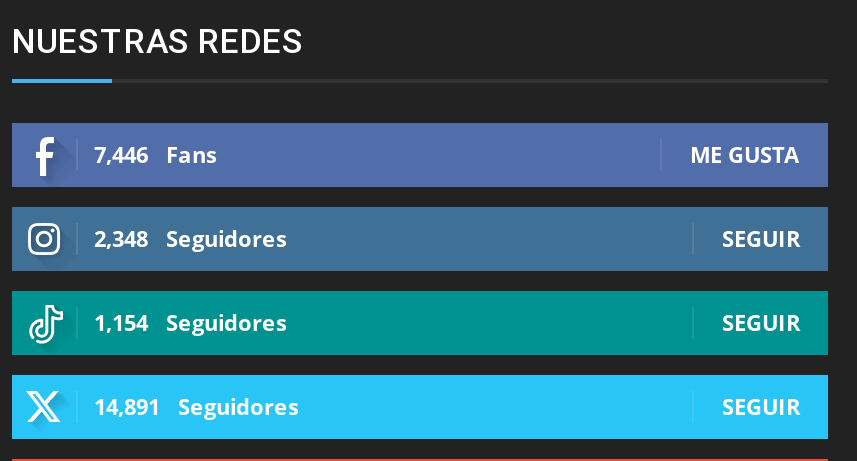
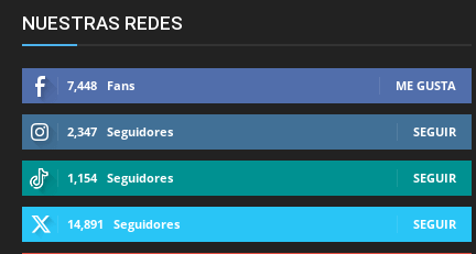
[94,139,216,169] 7,446 Fans -> [67,77,134,93] 7,448 Fans
[94,223,286,253] 2,348 Seguidores -> [67,123,173,140] 2,347 Seguidores

